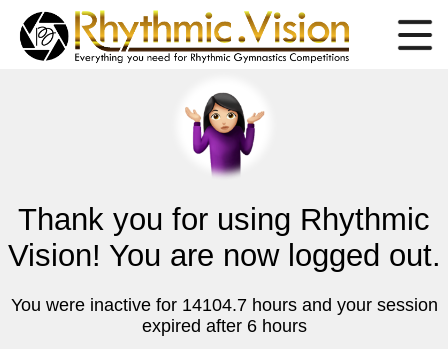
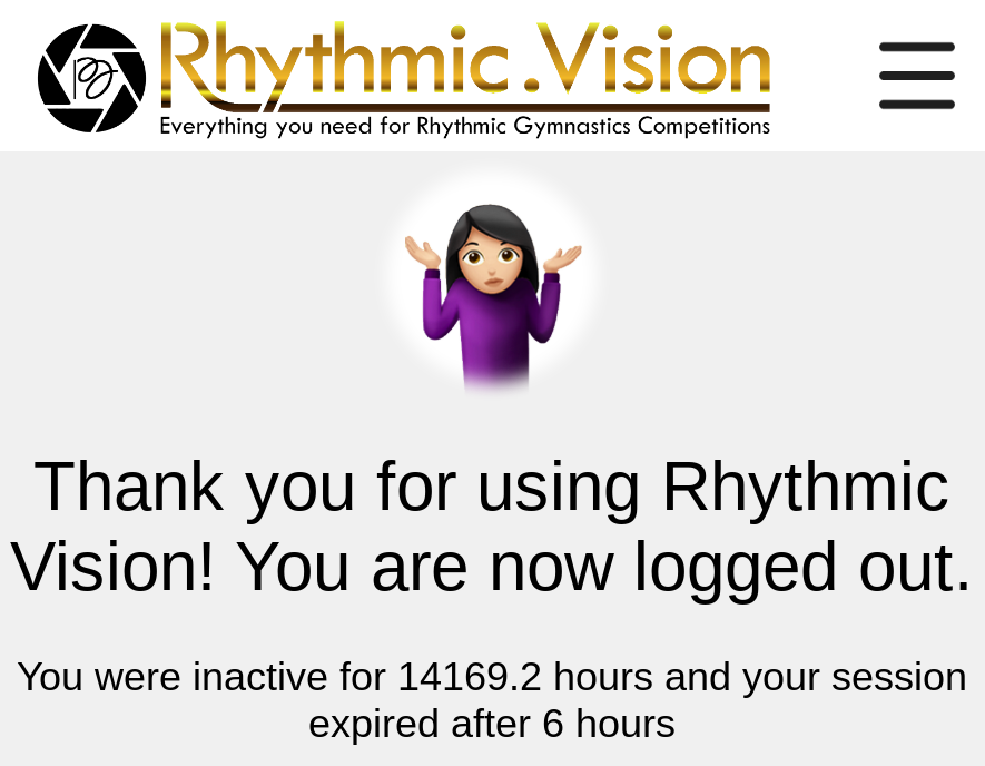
[10,295,437,315] You were inactive for 14104.7 hours and your session -> [17,655,967,699] You were inactive for 14169.2 hours and your session

